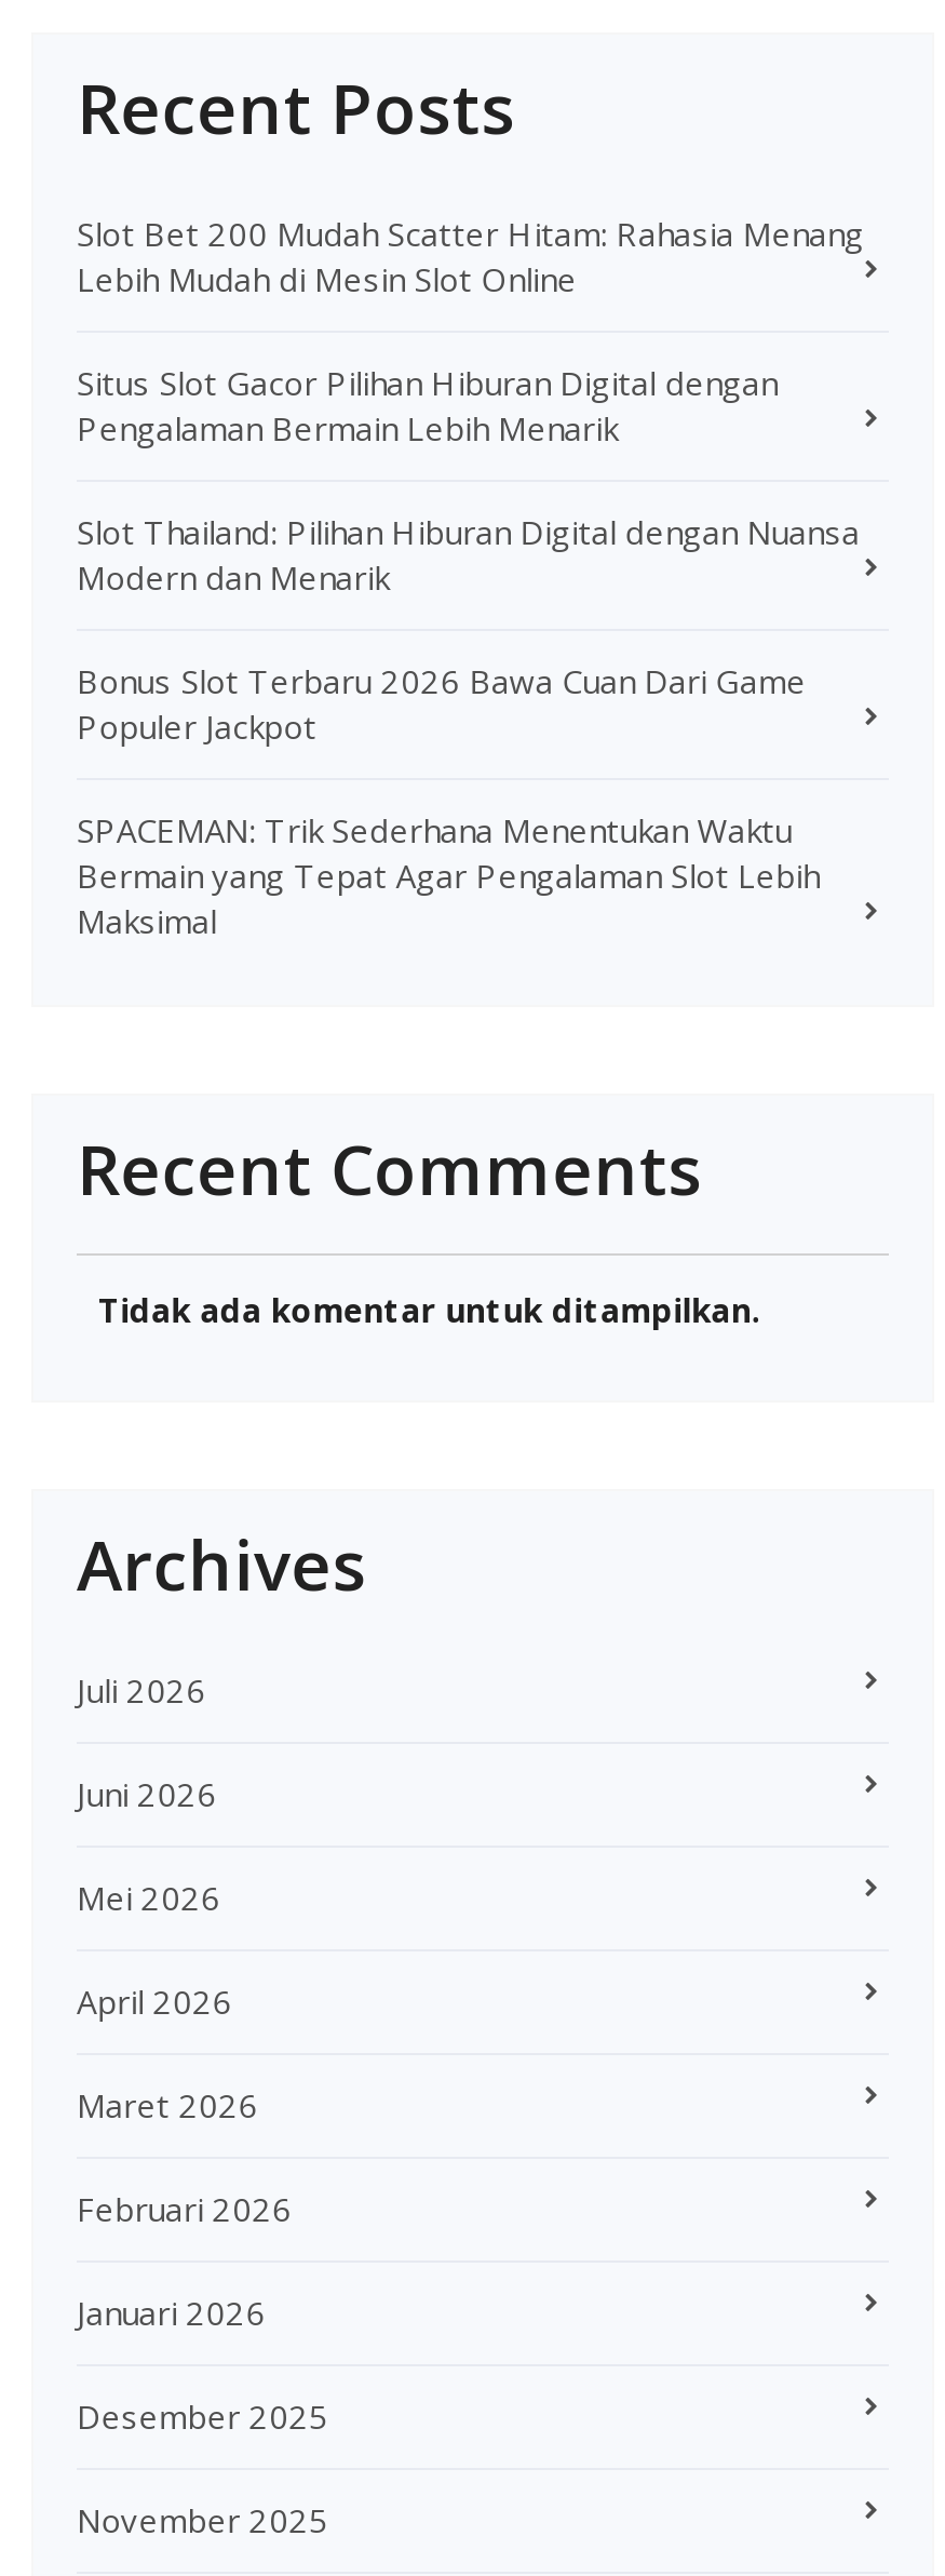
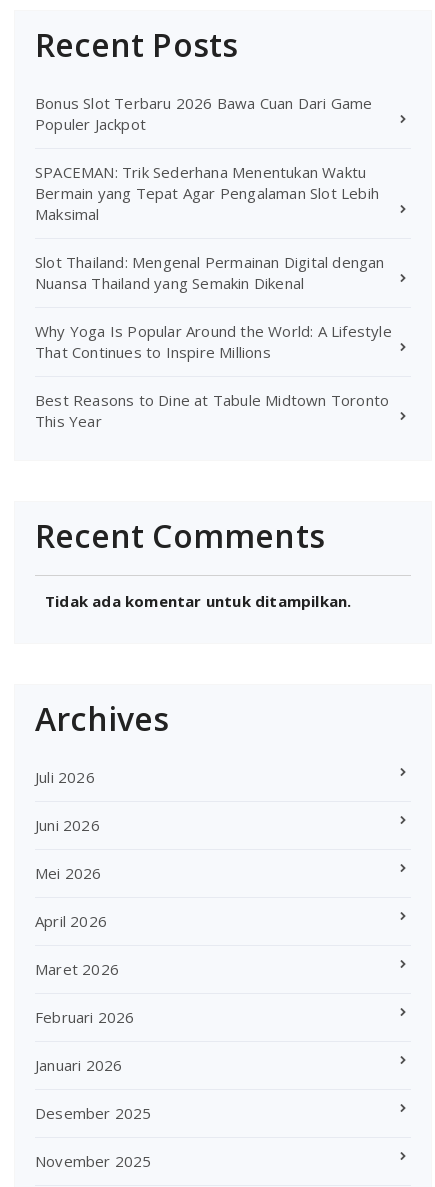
[77,211,864,598] Slot Bet 200 Mudah Scatter Hitam: Rahasia Menang | Lebih Mudah di Mesin Slot Online | Situs Slot Gacor Pilihan Hiburan Digital dengan | Pengalaman Bermain Lebih Menarik | Slot Thailand: Pilihan Hiburan Digital dengan Nuansa | Modern dan Menarik -> none
moved [77,658,820,941] -> [35,93,379,224]: Bonus Slot Terbaru 2026 Bawa Cuan Dari Game | Populer Jackpot | SPACEMAN: Trik Sederhana Menentukan Waktu | Bermain yang Tepat Agar Pengalaman Slot Lebih | Maksimal
none -> [35,252,392,431] Slot Thailand: Mengenal Permainan Digital dengan | Nuansa Thailand yang Semakin Dikenal | Why Yoga Is Popular Around the World: A Lifestyle | That Continues to Inspire Millions | Best Reasons to Dine at Tabule Midtown Toronto | This Year

